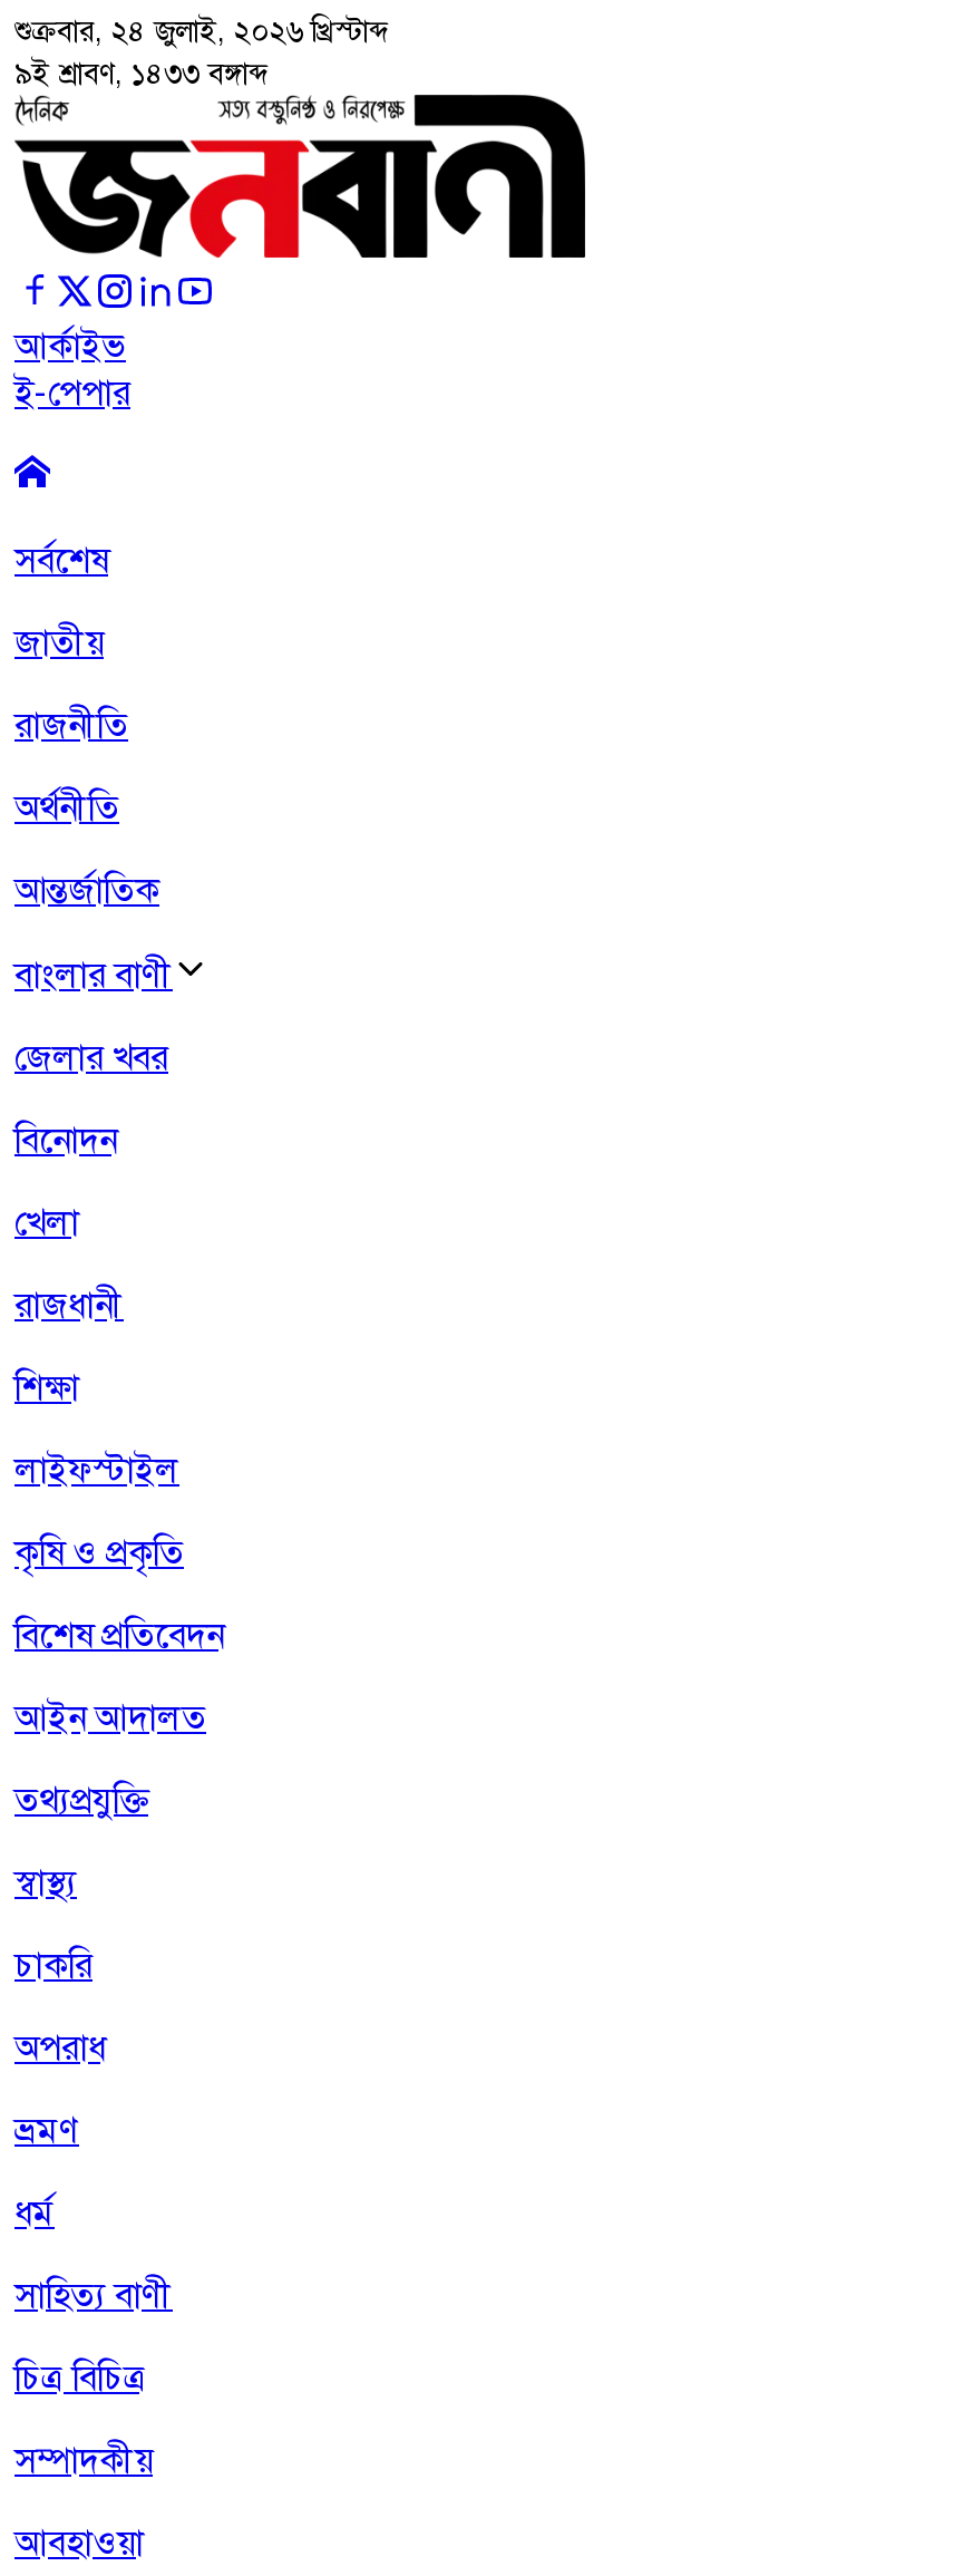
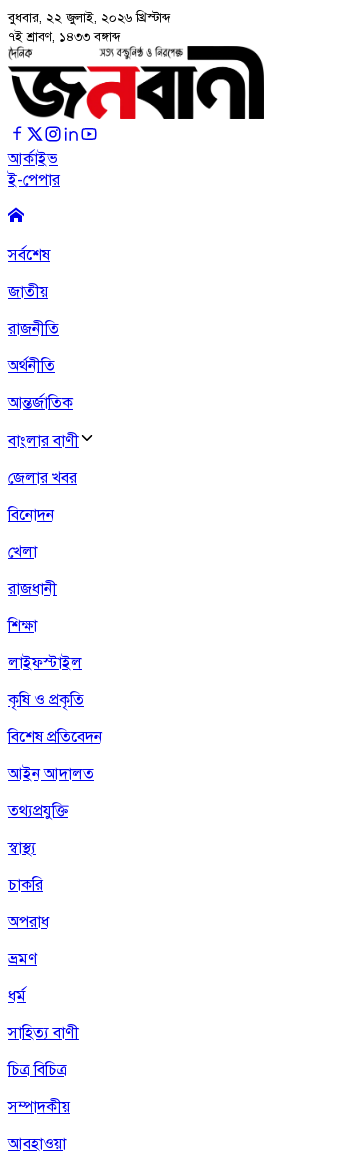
[14,12,389,50] শুক্রবার, ২৪ জুলাই, ২০২৬ খ্রিস্টাব্দ -> [8,9,171,26] বুধবার, ২২ জুলাই, ২০২৬ খ্রিস্টাব্দ
[14,55,269,93] ৯ই শ্রাবণ, ১৪৩৩ বঙ্গাব্দ -> [8,28,121,45] ৭ই শ্রাবণ, ১৪৩৩ বঙ্গাব্দ

